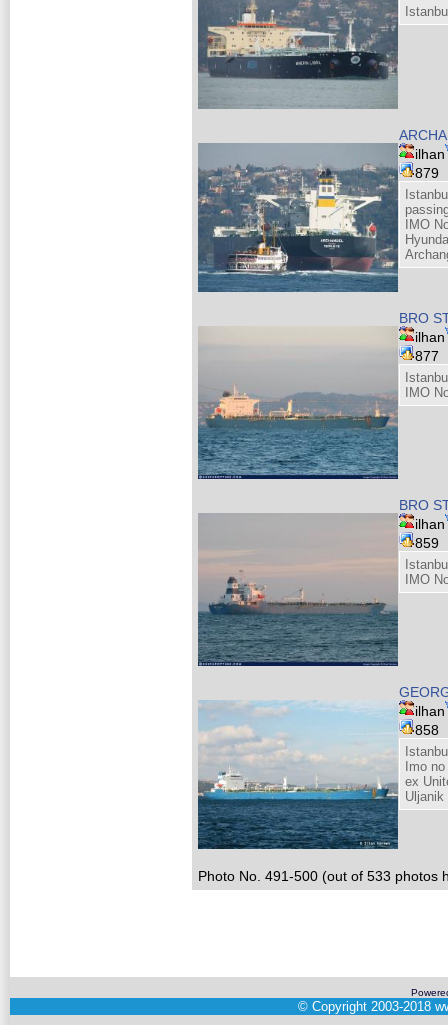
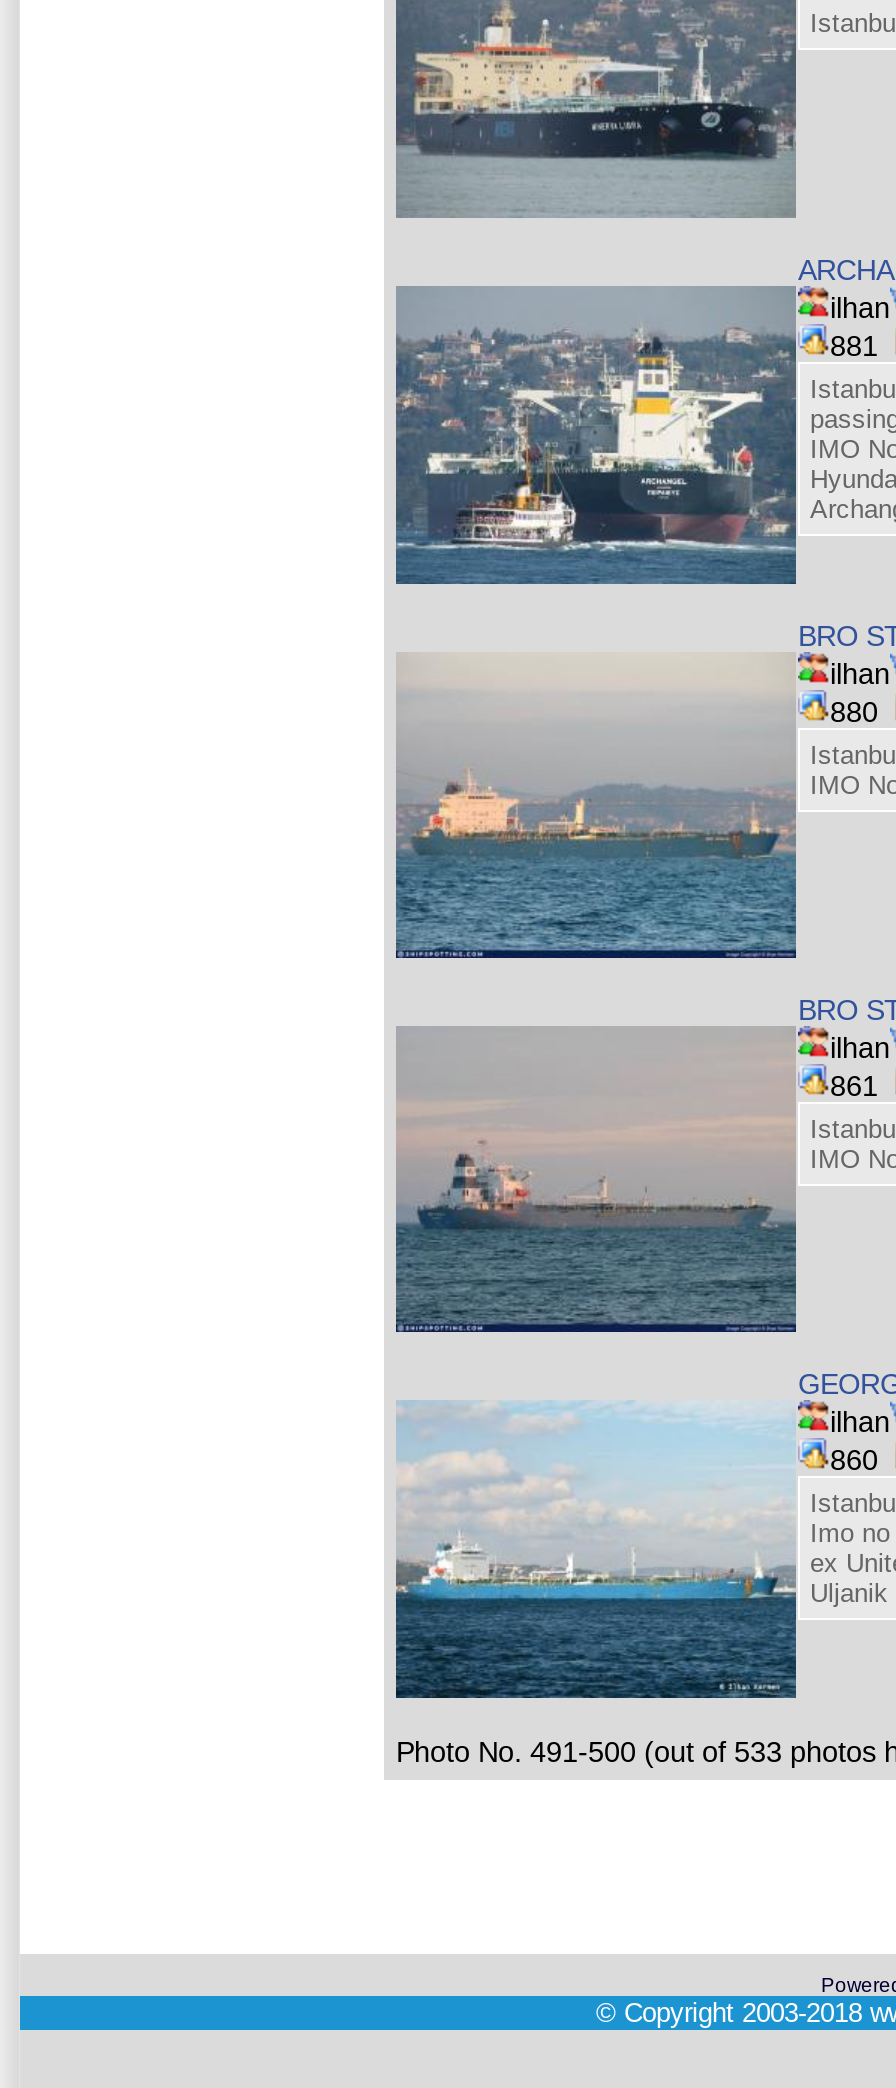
[415,164,447,180] 879 -> [830,329,894,361] 881
[415,347,447,363] 877 -> [830,695,894,727] 880
[415,534,447,550] 859 -> [830,1069,894,1101] 861
[415,721,447,737] 858 -> [830,1443,894,1475] 860

